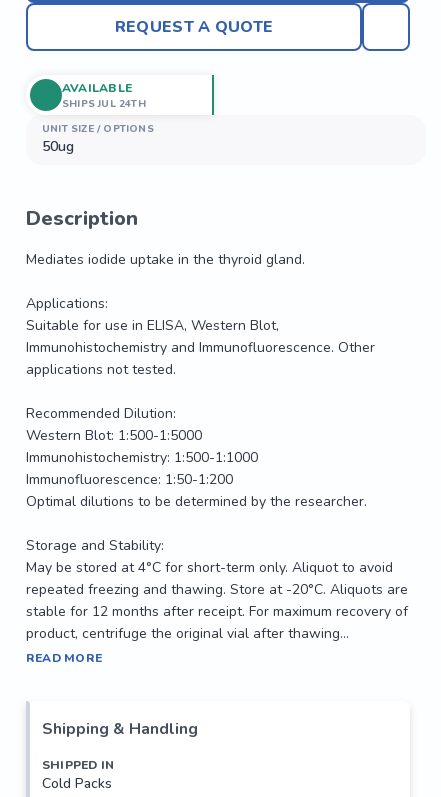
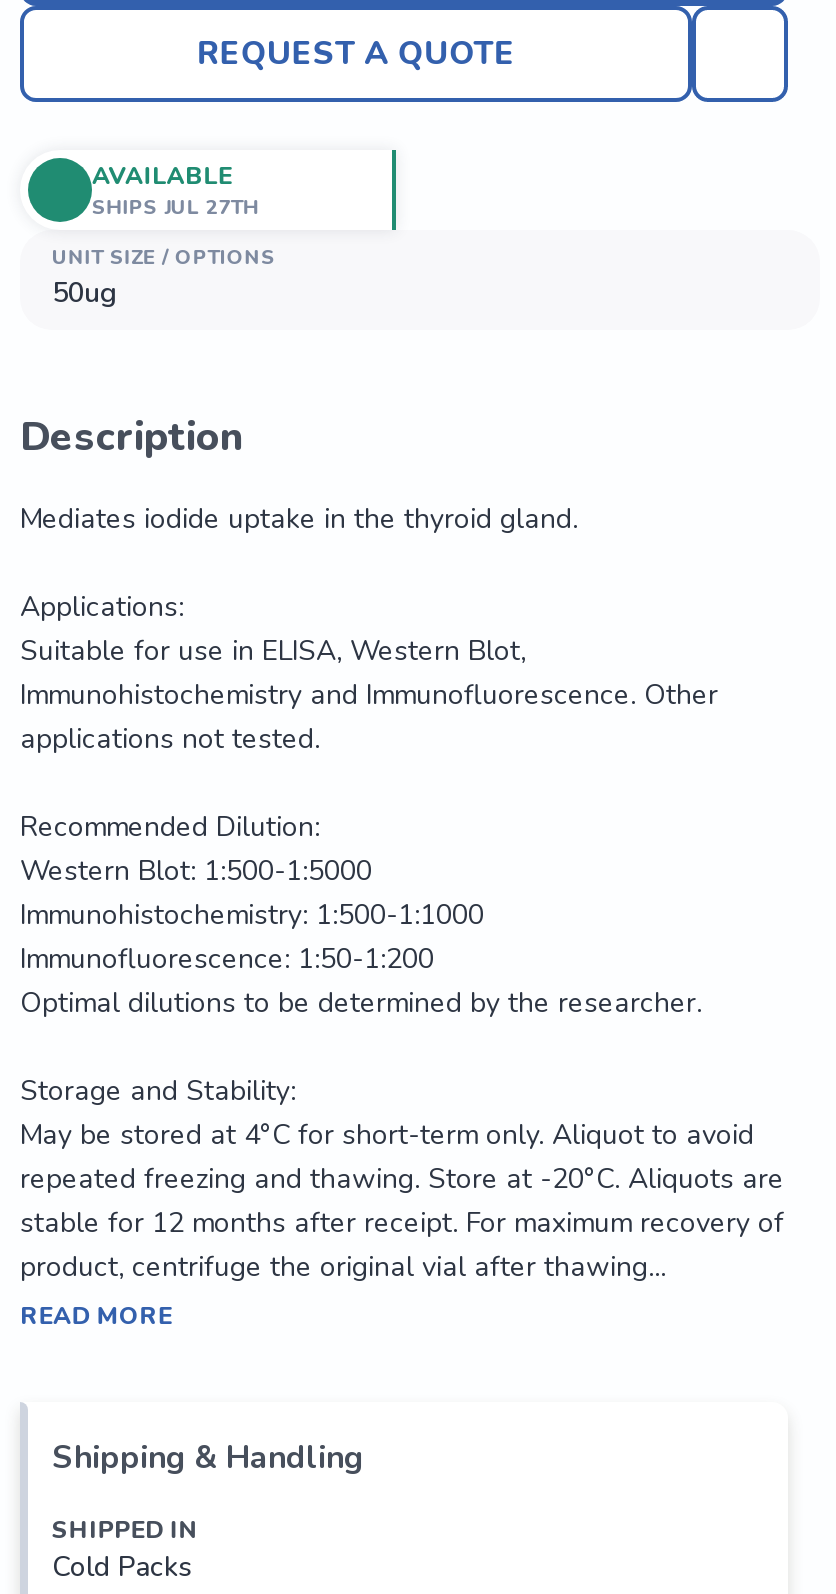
[62,96,146,110] SHIPS JUL 24TH -> [92,193,260,221] SHIPS JUL 27TH

